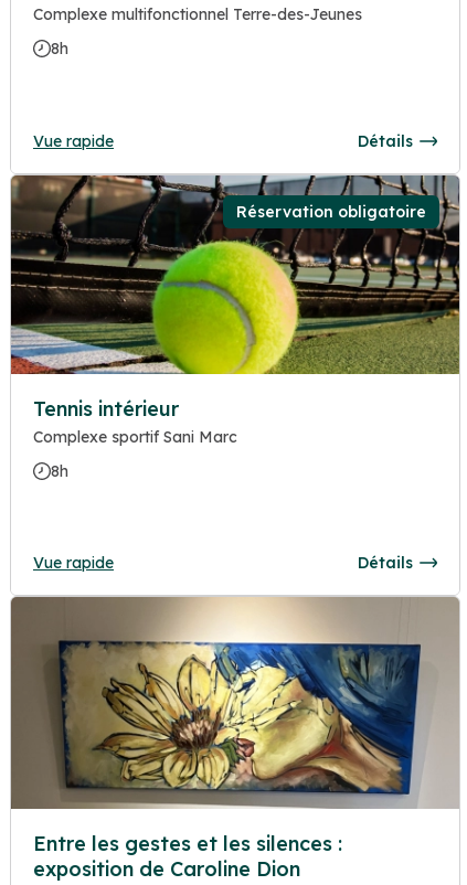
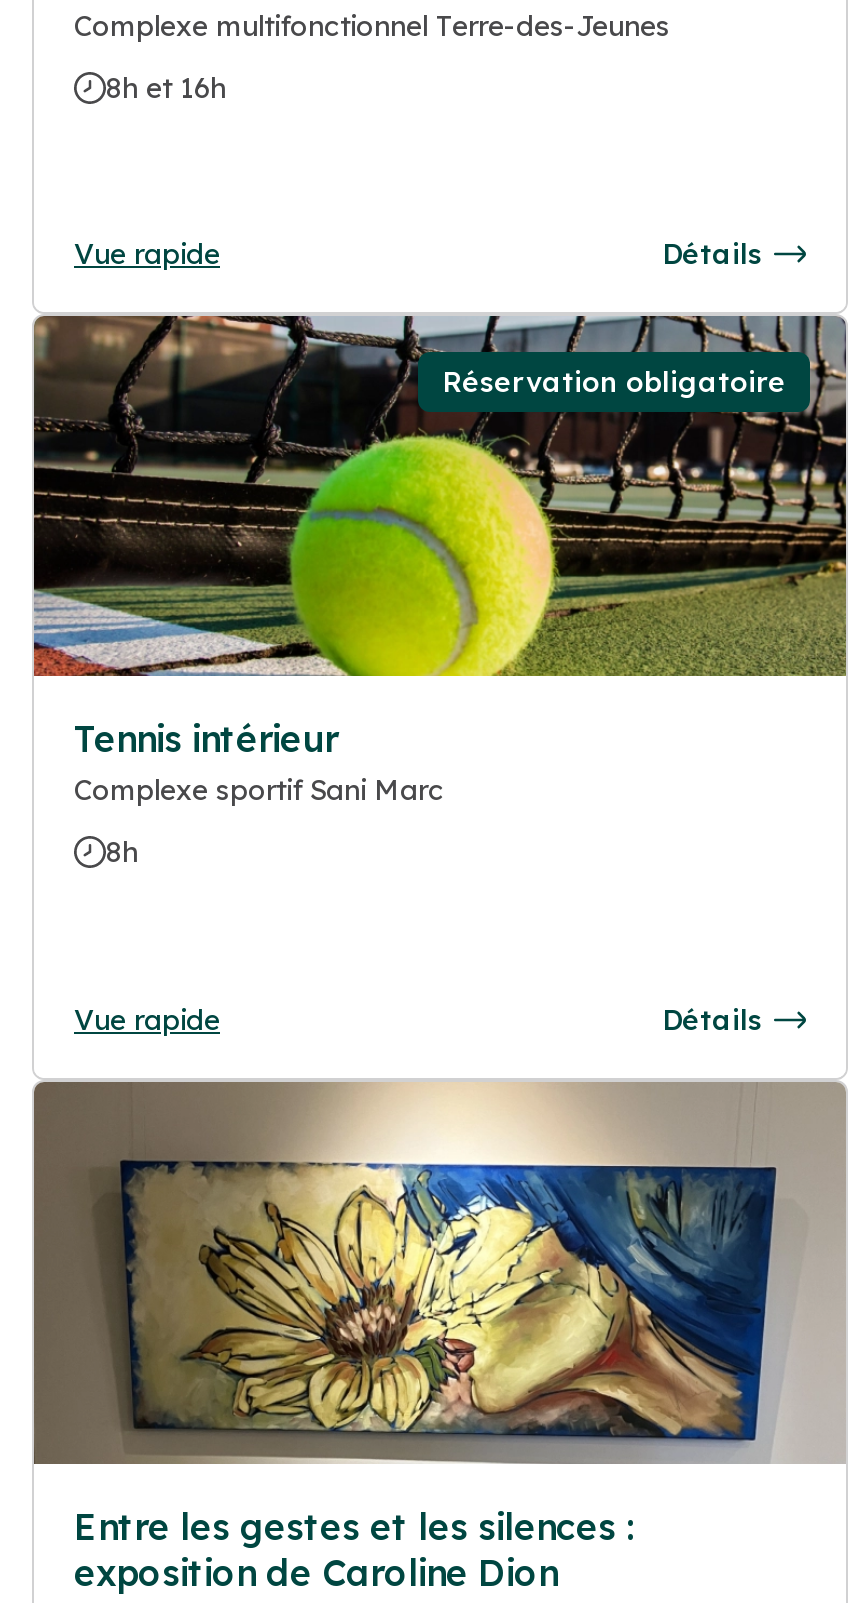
[51,39,68,58] 8h -> [106,70,226,106] 8h et 16h

